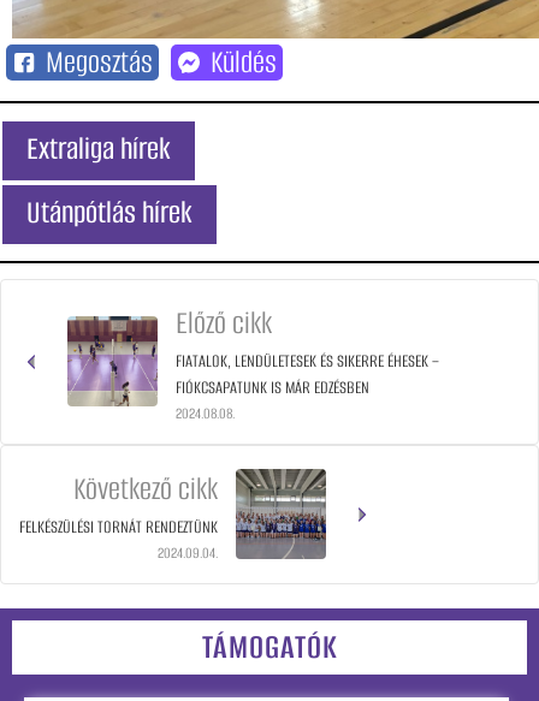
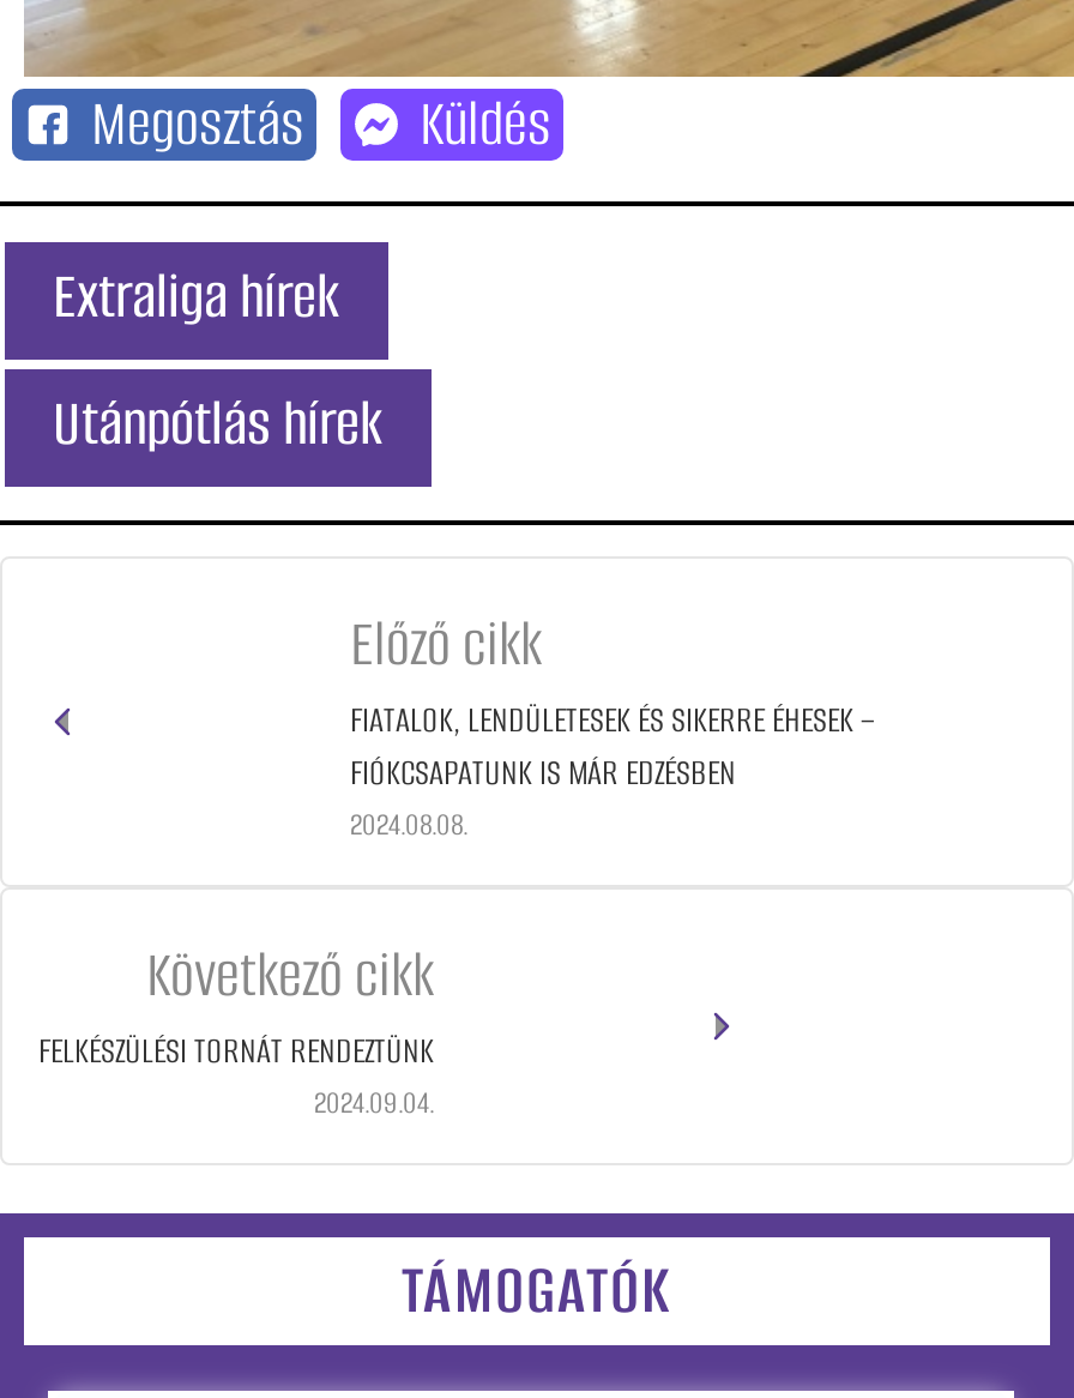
[66,315,159,408] [image] -> none
[235,468,327,560] [image] -> none

